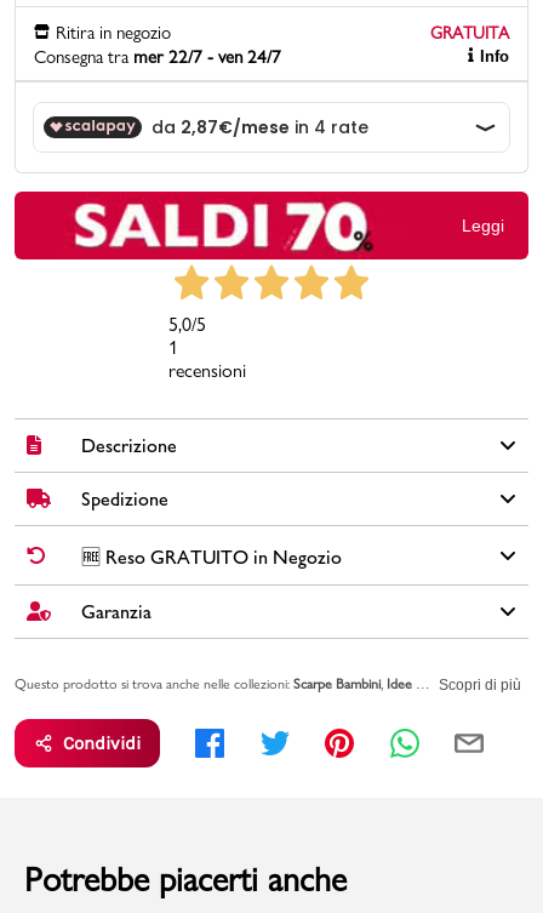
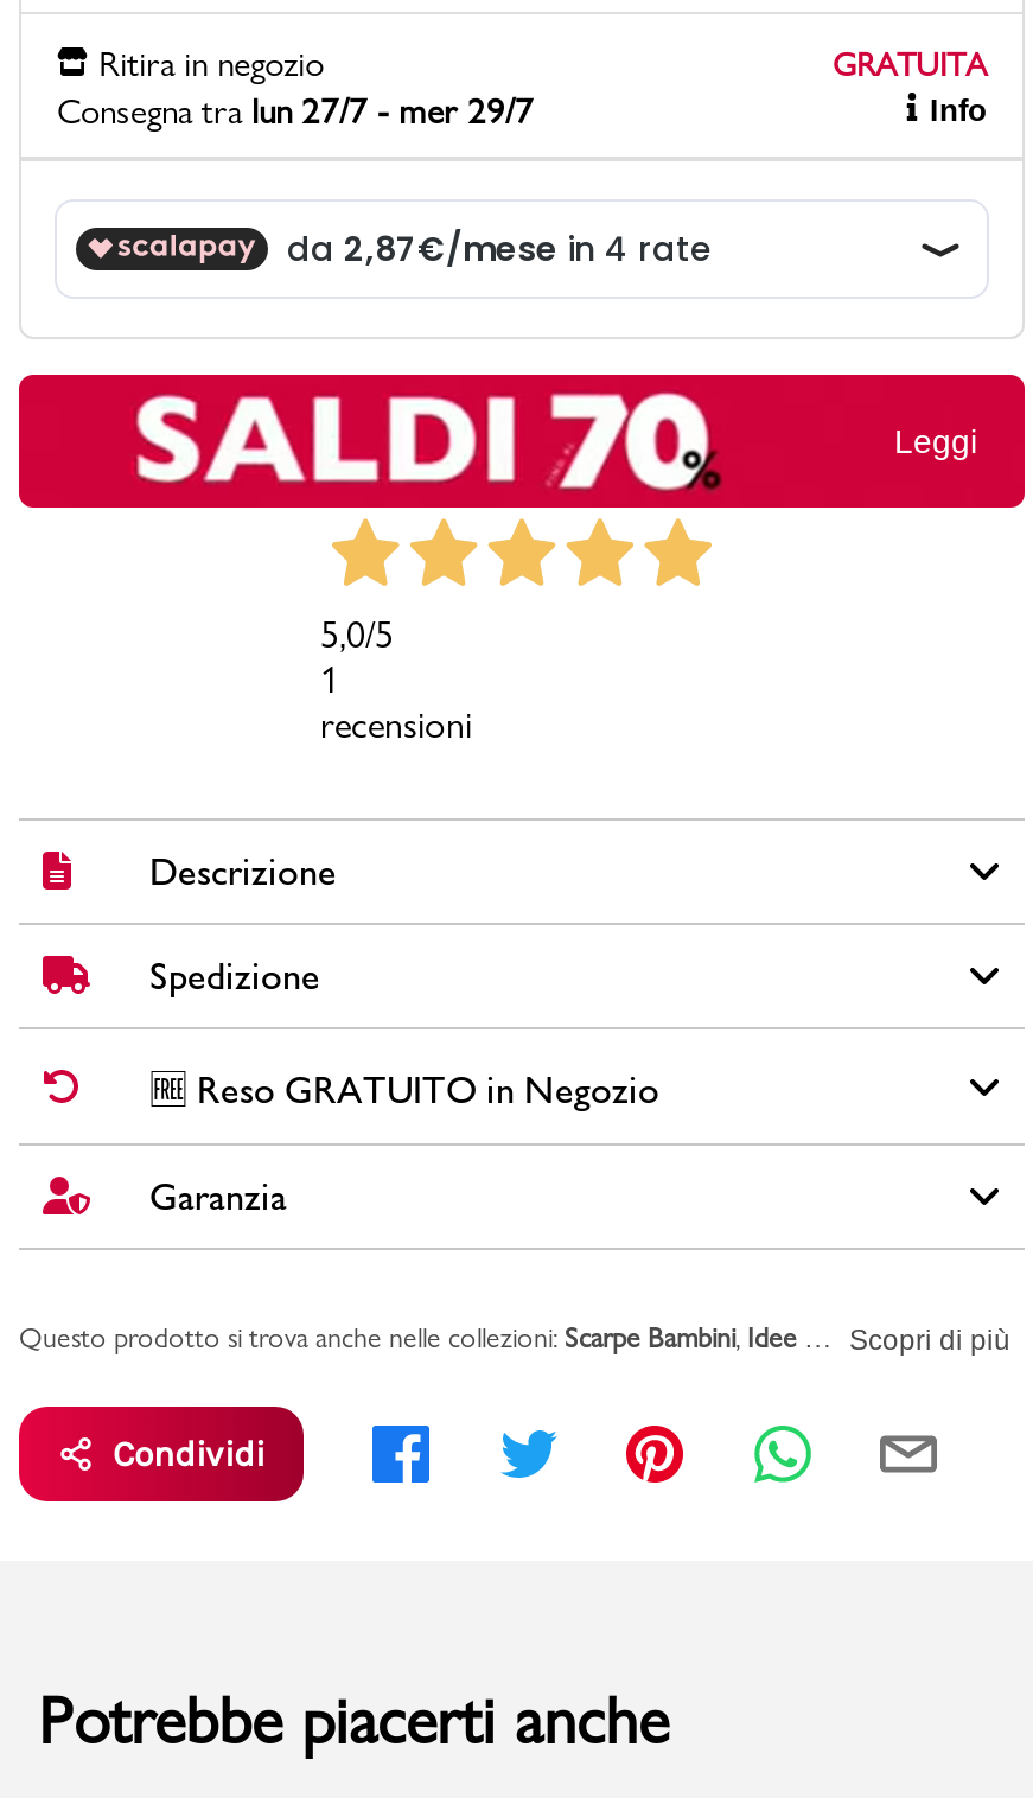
[34,46,281,67] Consegna tra mer 22/7 - ven 24/7 -> [57,89,534,132] Consegna tra lun 27/7 - mer 29/7

